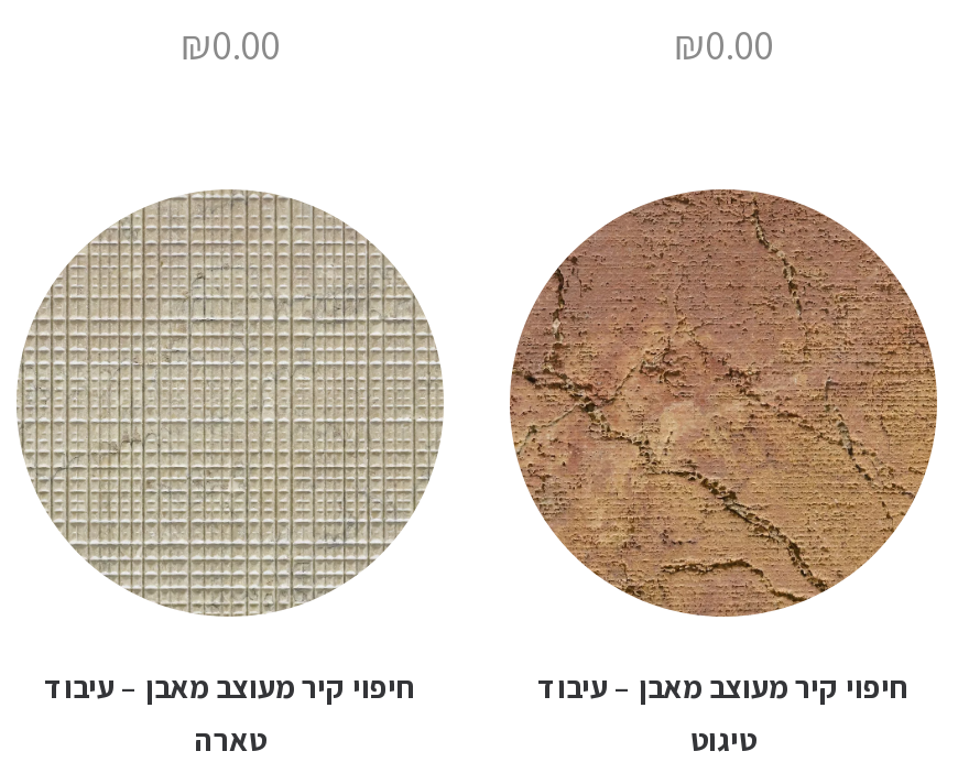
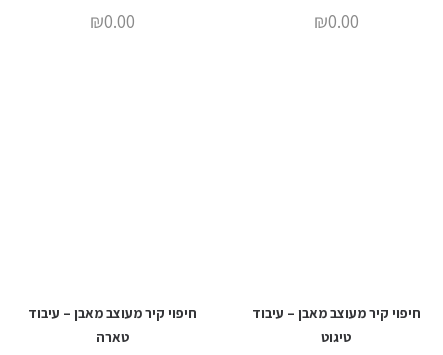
[14,187,446,619] [image] -> none
[508,187,939,619] [image] -> none

